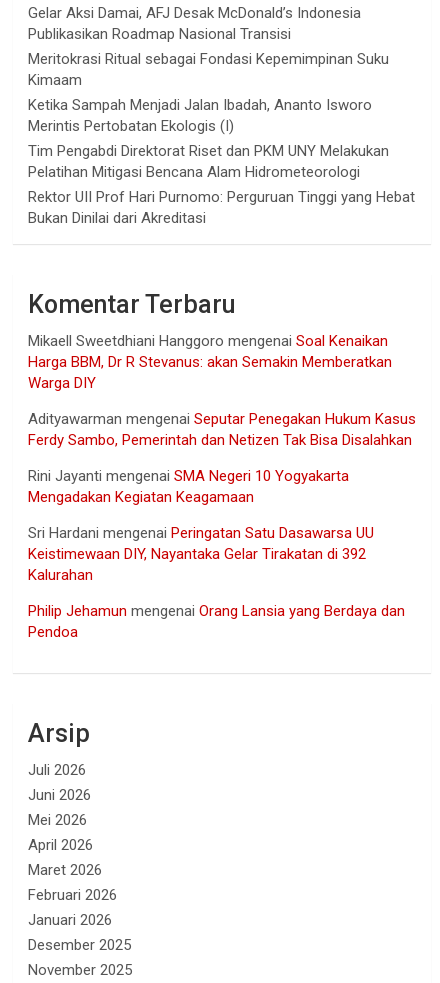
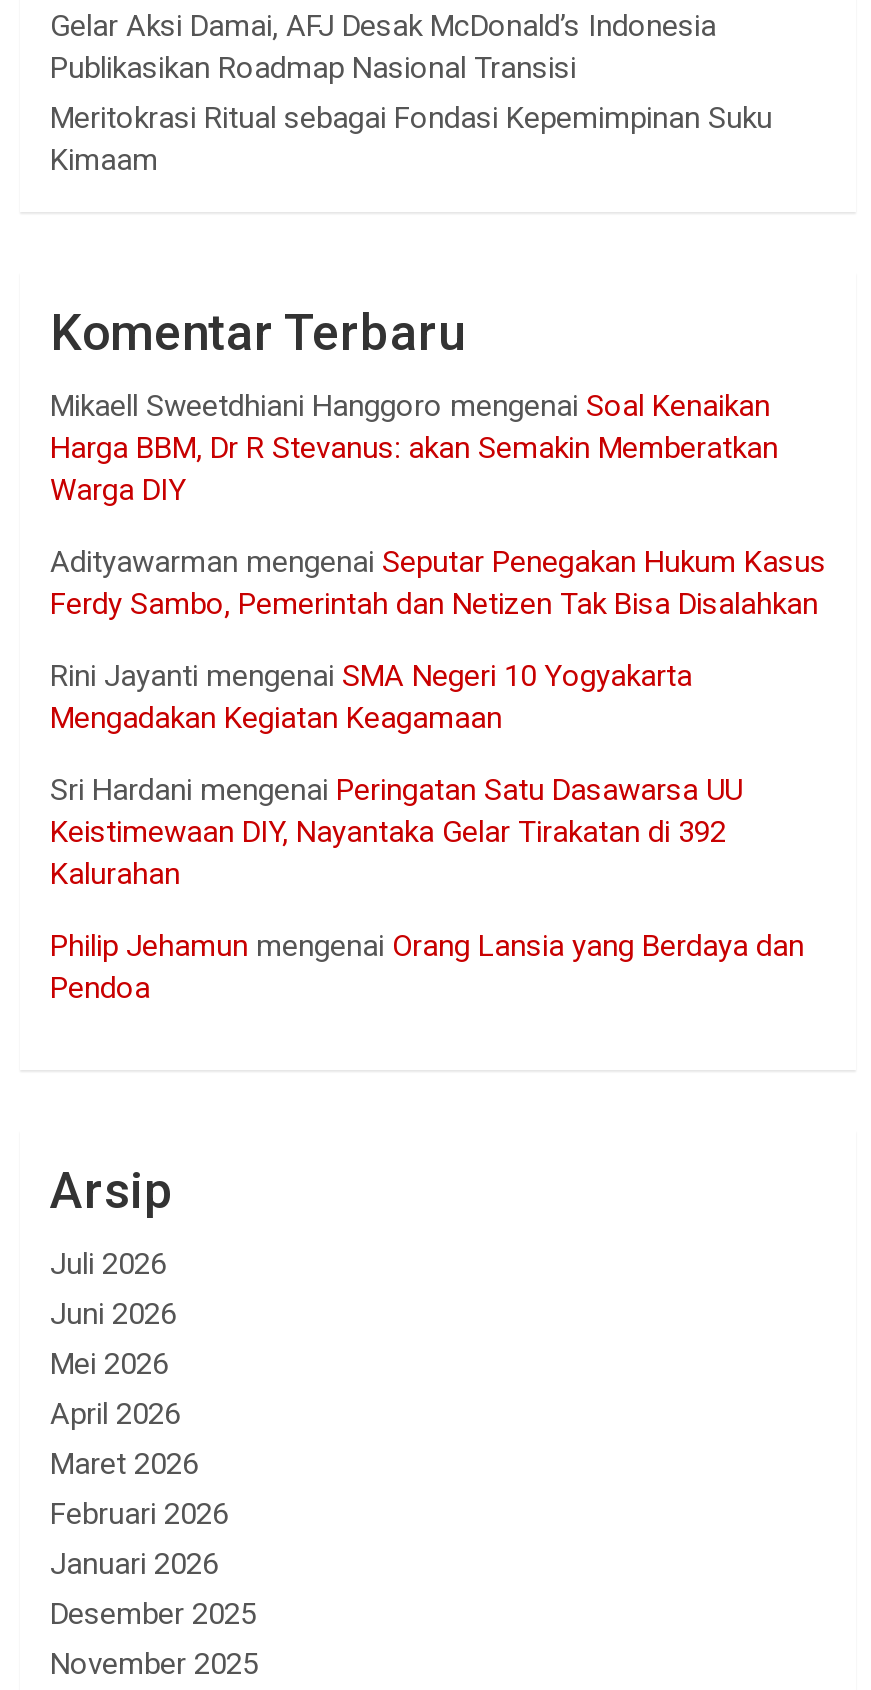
[28,96,415,227] Ketika Sampah Menjadi Jalan Ibadah, Ananto Isworo | Merintis Pertobatan Ekologis (I) | Tim Pengabdi Direktorat Riset dan PKM UNY Melakukan | Pelatihan Mitigasi Bencana Alam Hidrometeorologi | Rektor UII Prof Hari Purnomo: Perguruan Tinggi yang Hebat | Bukan Dinilai dari Akreditasi -> none

